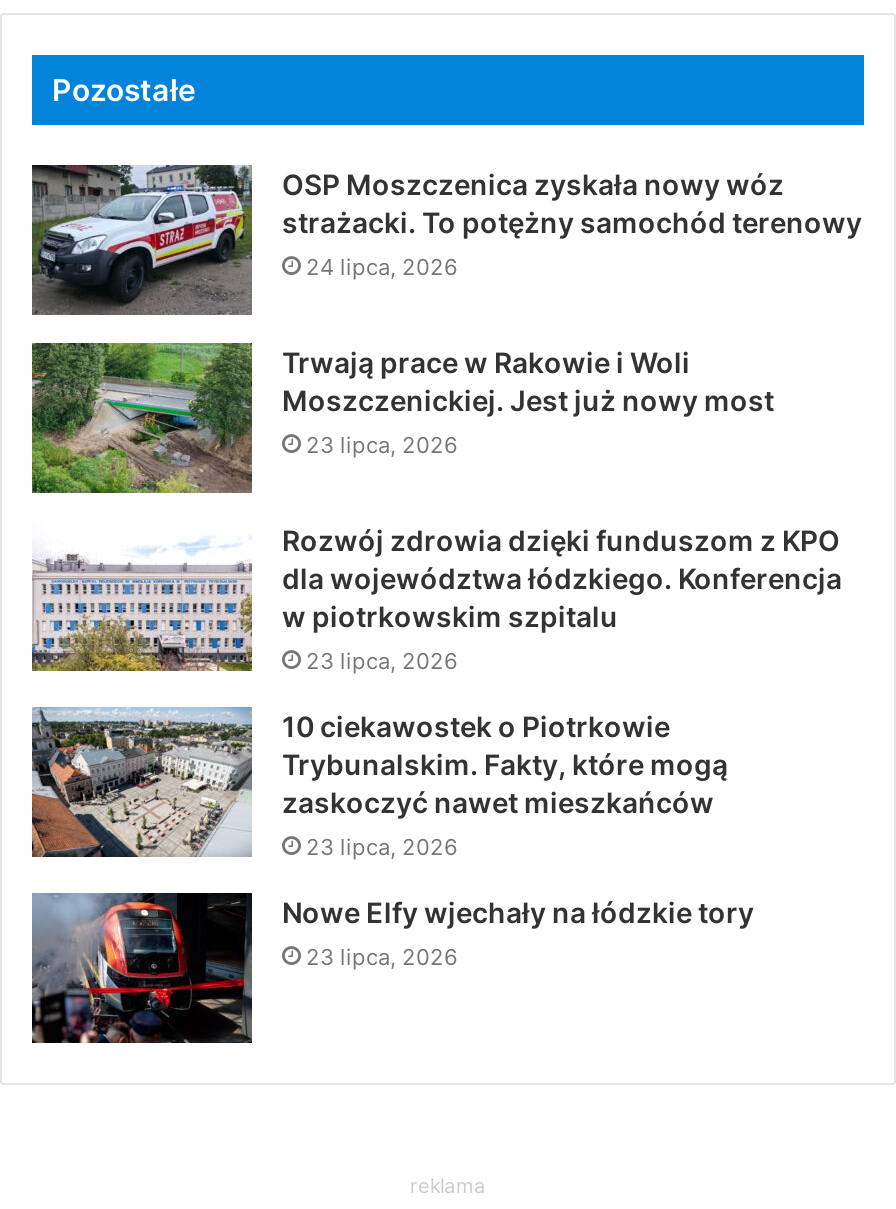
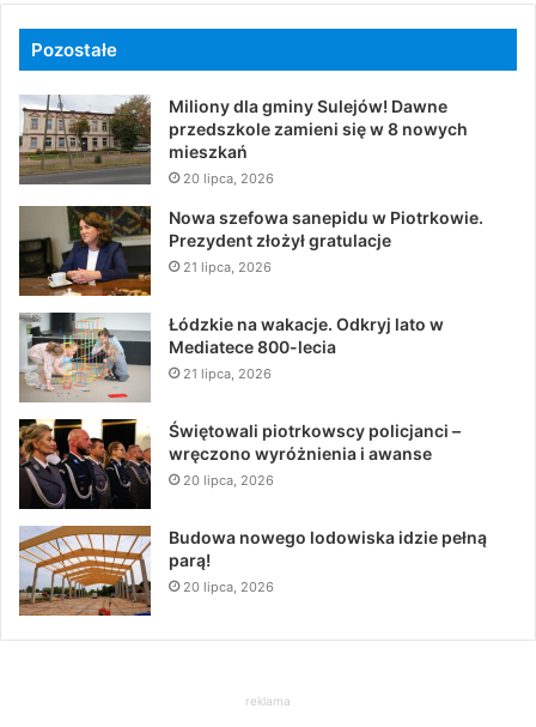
[30,163,862,307] [image] | OSP Moszczenica zyskała nowy wóz | strażacki. To potężny samochód terenowy | 24 lipca, 2026 -> [19,95,468,186] [image] | Miliony dla gminy Sulejów! Dawne | przedszkole zamieni się w 8 nowych | mieszkań | 20 lipca, 2026
[30,341,774,501] [image] | Trwają prace w Rakowie i Woli | Moszczenickiej. Jest już nowy most | 23 lipca, 2026 -> [18,201,483,297] [image] | Nowa szefowa sanepidu w Piotrkowie. | Prezydent złożył gratulacje | 21 lipca, 2026
[32,522,842,679] [image] | Rozwój zdrowia dzięki funduszom z KPO | dla województwa łódzkiego. Konferencja | w piotrkowskim szpitalu | 23 lipca, 2026 -> [18,311,444,404] [image] | Łódzkie na wakacje. Odkryj lato w | Mediatece 800-lecia | 21 lipca, 2026
[30,705,728,860] [image] | 10 ciekawostek o Piotrkowie | Trybunalskim. Fakty, które mogą | zaskoczyć nawet mieszkańców | 23 lipca, 2026 -> [18,418,461,510] [image] | Świętowali piotrkowscy policjanci – | wręczono wyróżnienia i awanse | 20 lipca, 2026
[32,891,754,1045] [image] | Nowe Elfy wjechały na łódzkie tory | 23 lipca, 2026 -> [18,525,487,617] [image] | Budowa nowego lodowiska idzie pełną | parą! | 20 lipca, 2026

